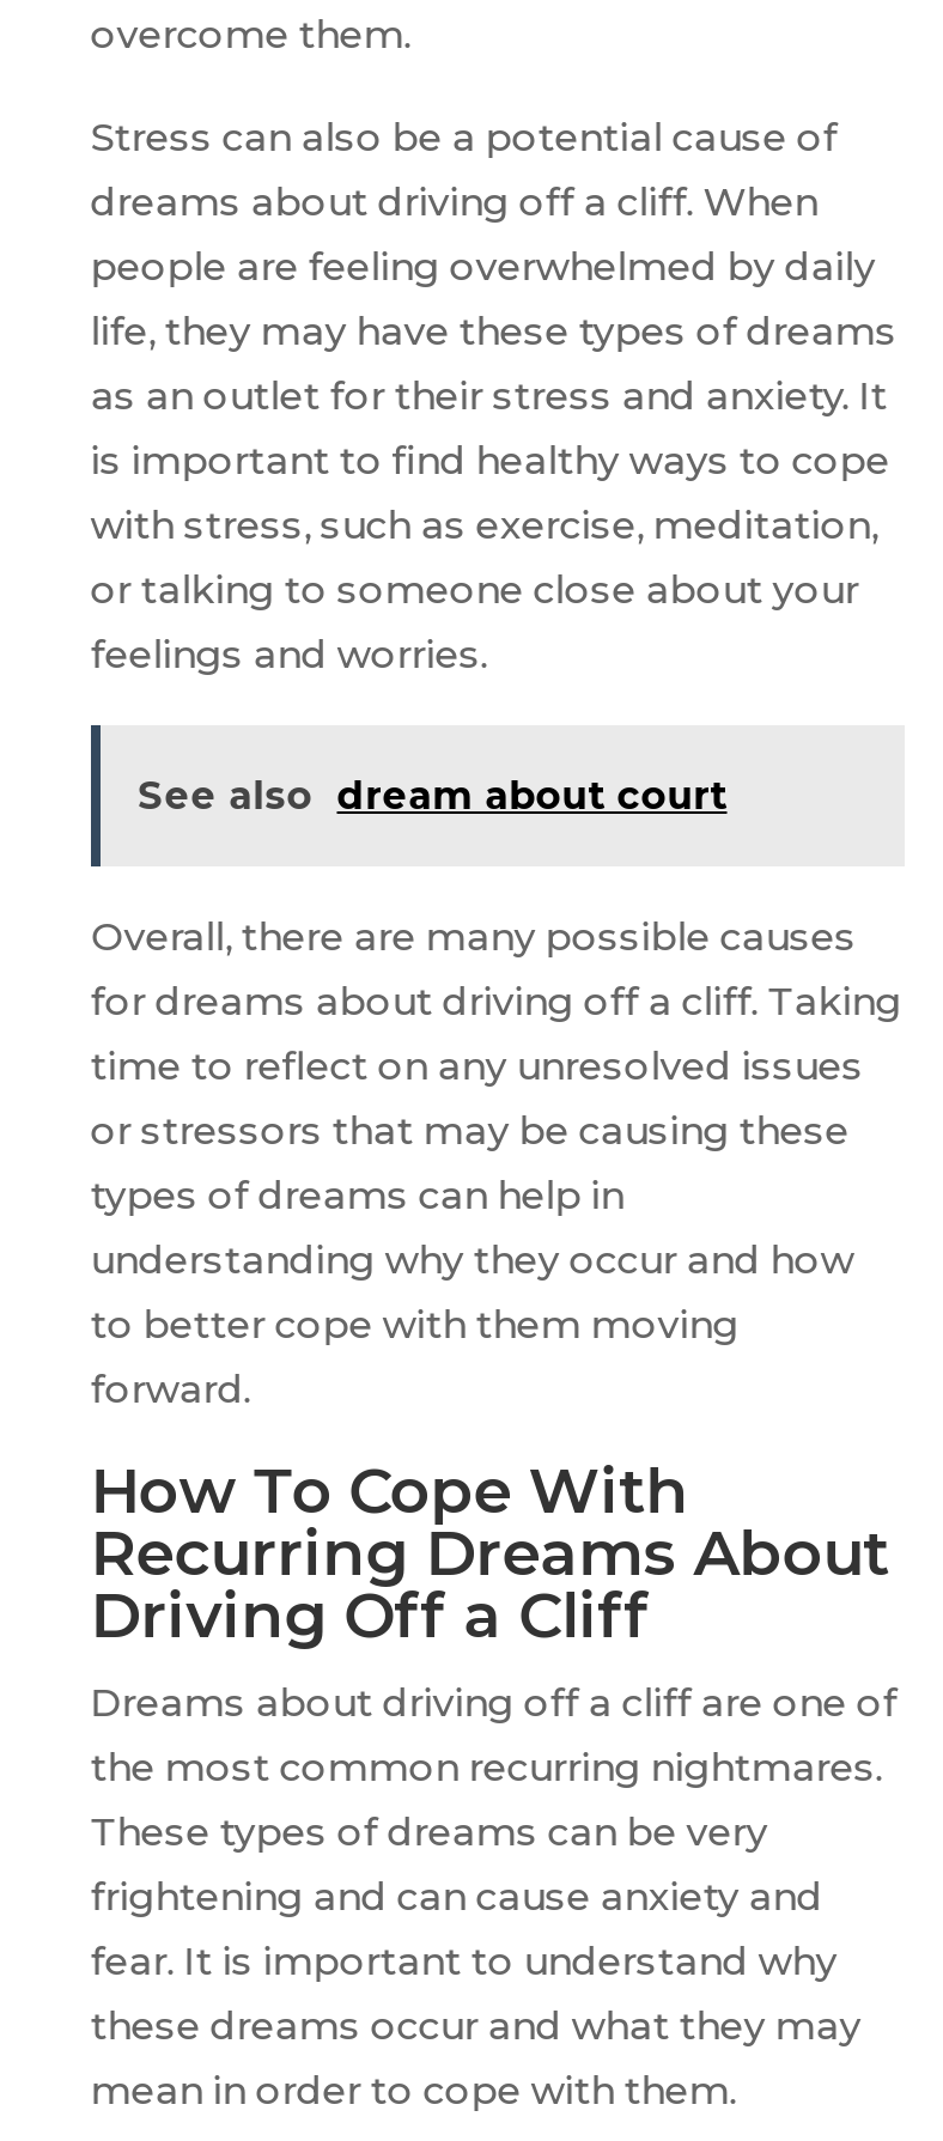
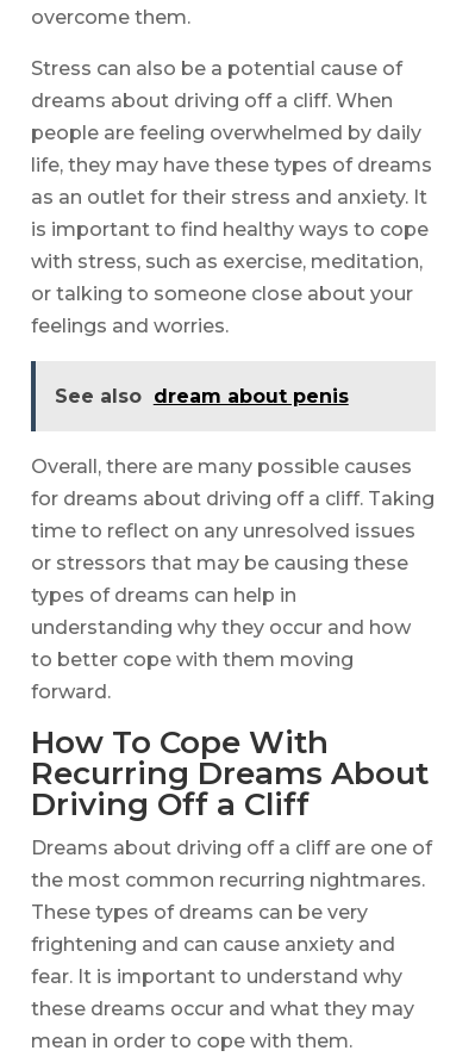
[138,774,727,819] See also dream about court -> [55,385,349,408] See also dream about penis

